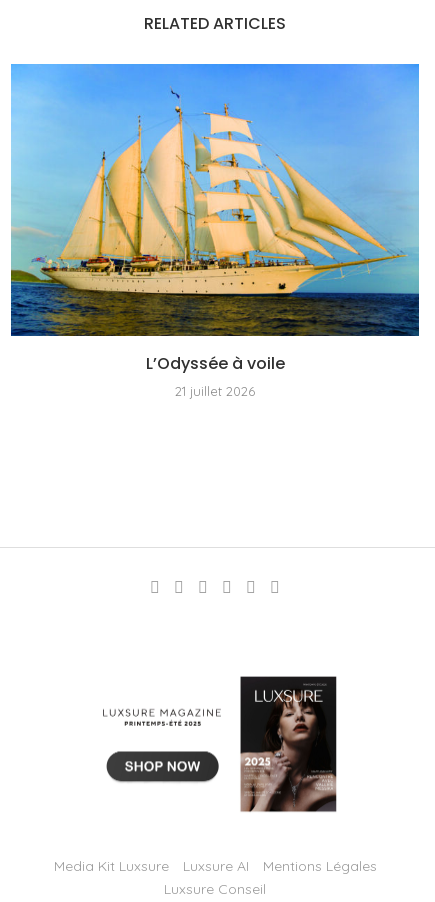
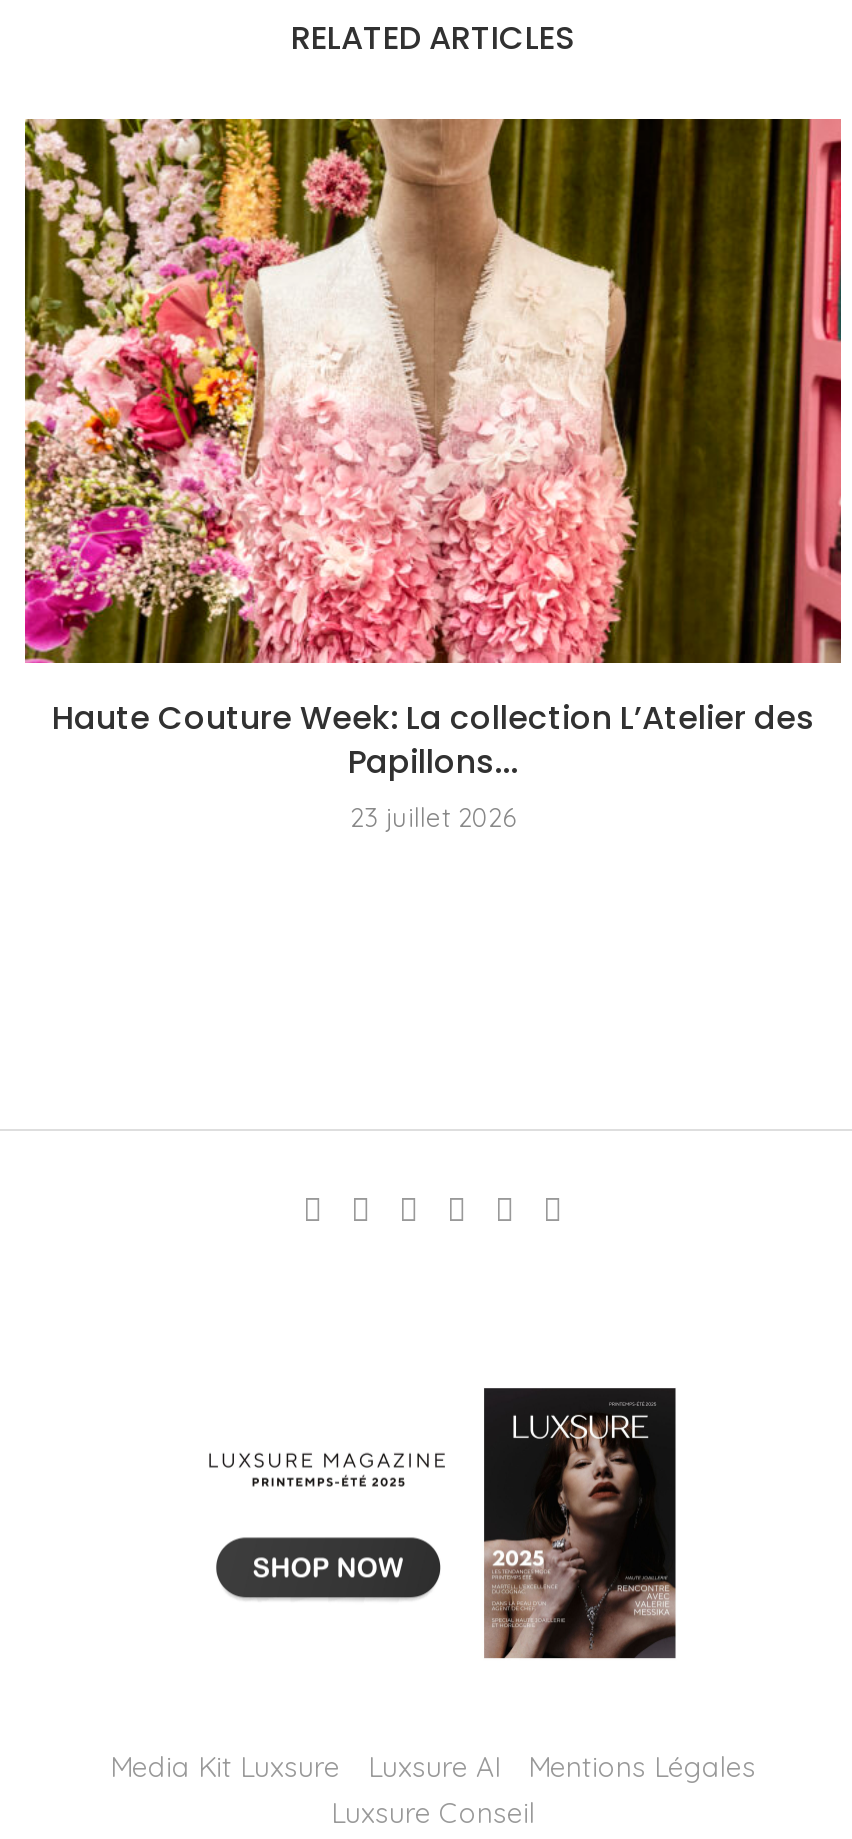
[10,63,420,399] [image] | L’Odyssée à voile | 21 juillet 2026 -> [23,117,843,833] [image] | Haute Couture Week: La collection L’Atelier des | Papillons... | 23 juillet 2026

